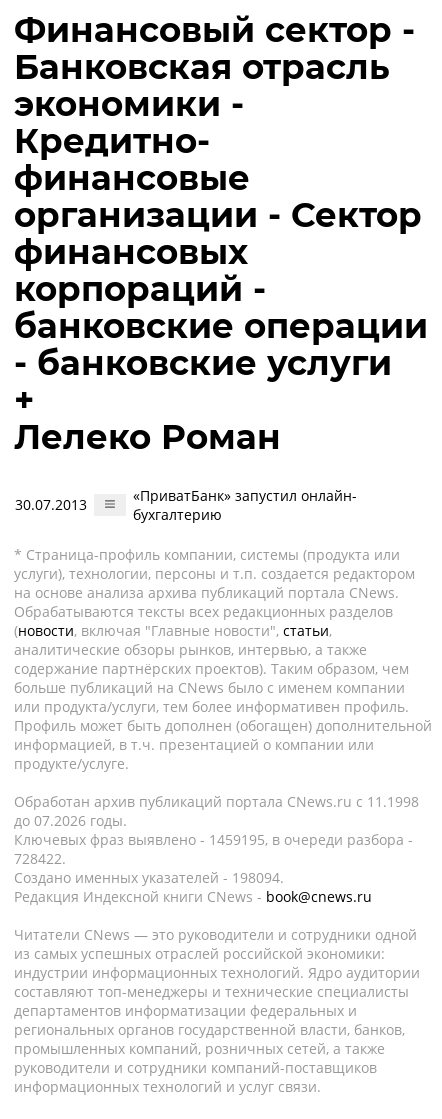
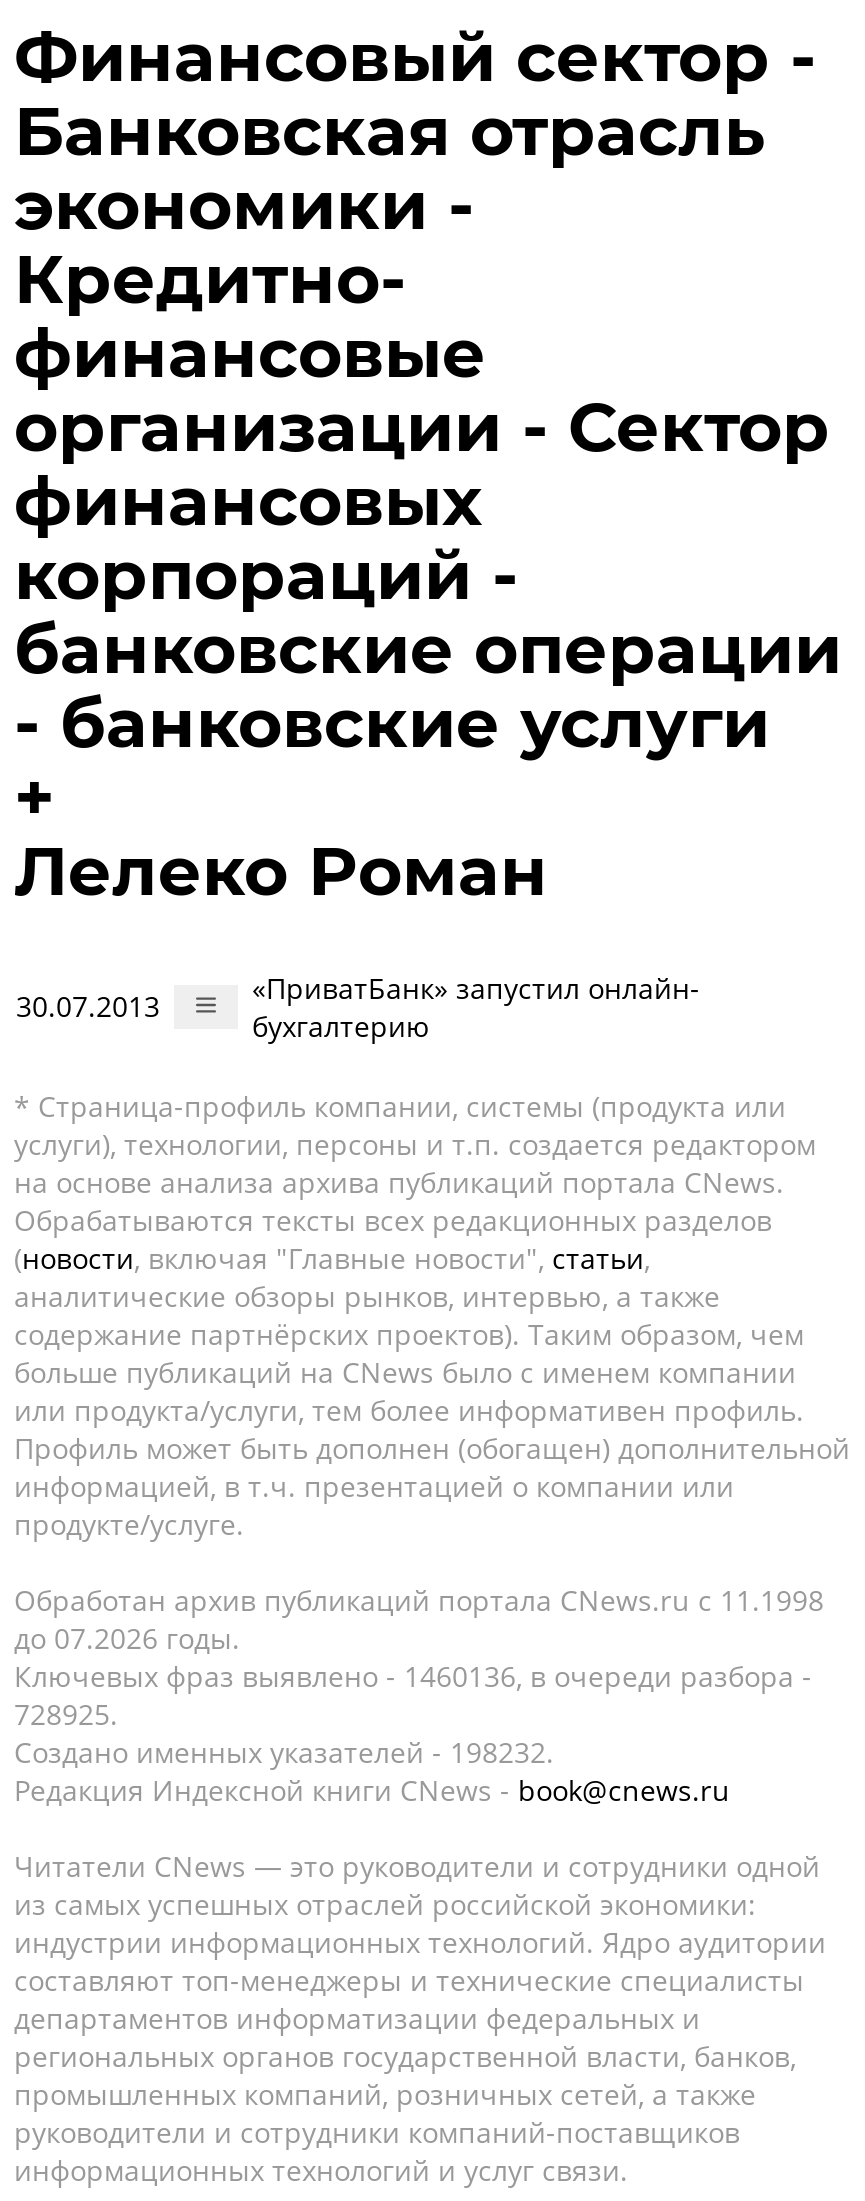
[14,830,413,849] Ключевых фраз выявлено - 1459195, в очереди разбора - -> [14,1657,812,1695] Ключевых фраз выявлено - 1460136, в очереди разбора -
[14,849,66,868] 728422. -> [14,1695,118,1733] 728925.
[14,868,284,887] Создано именных указателей - 198094. -> [14,1733,554,1771] Создано именных указателей - 198232.

